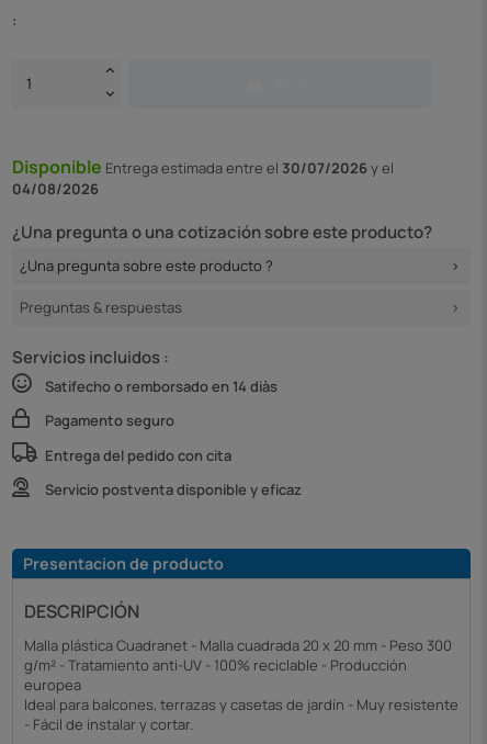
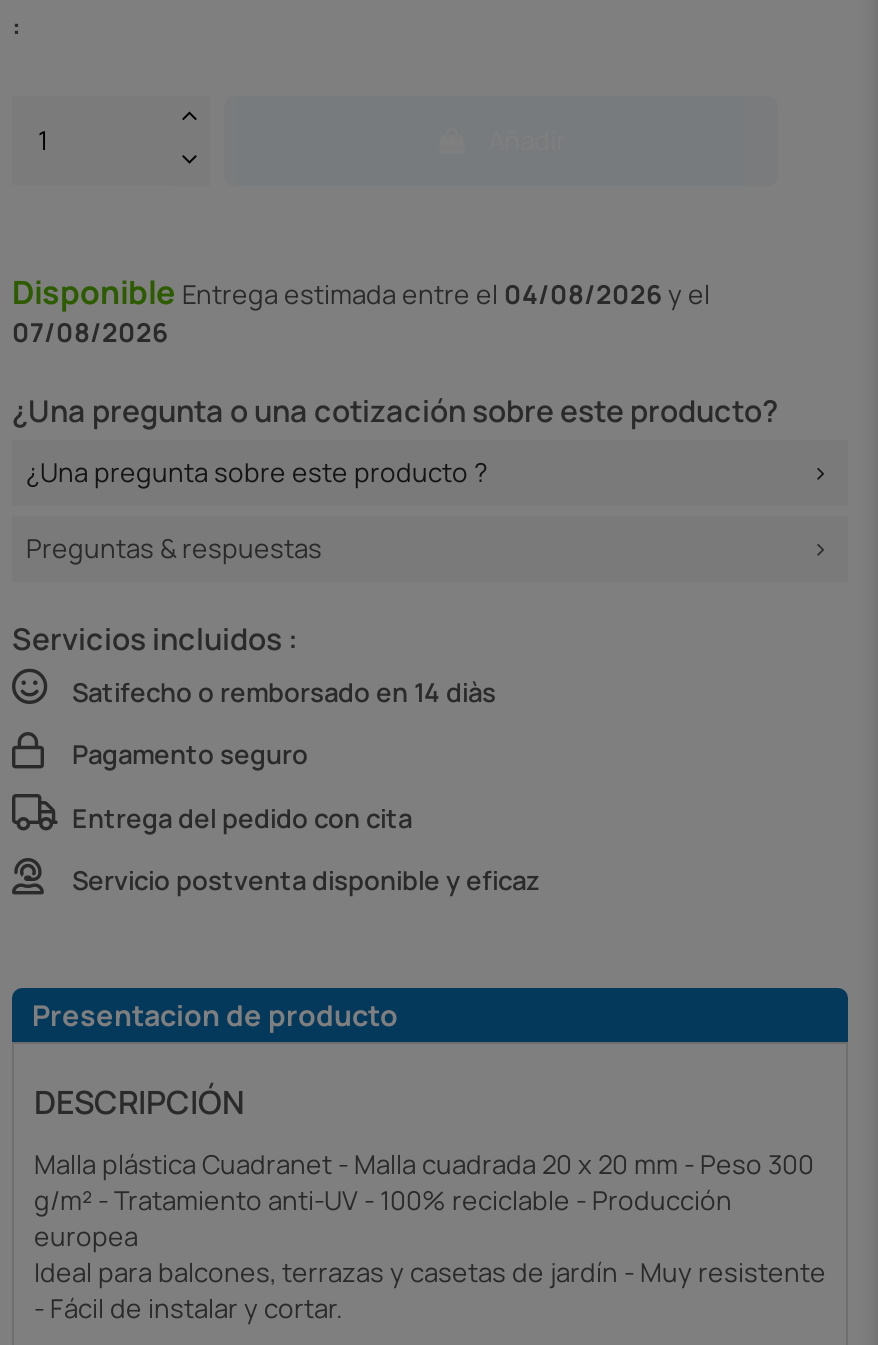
[12,155,394,179] Disponible Entrega estimada entre el 30/07/2026y el -> [12,270,710,314] Disponible Entrega estimada entre el 04/08/2026y el
[12,179,99,199] 04/08/2026 -> [12,314,168,350] 07/08/2026

